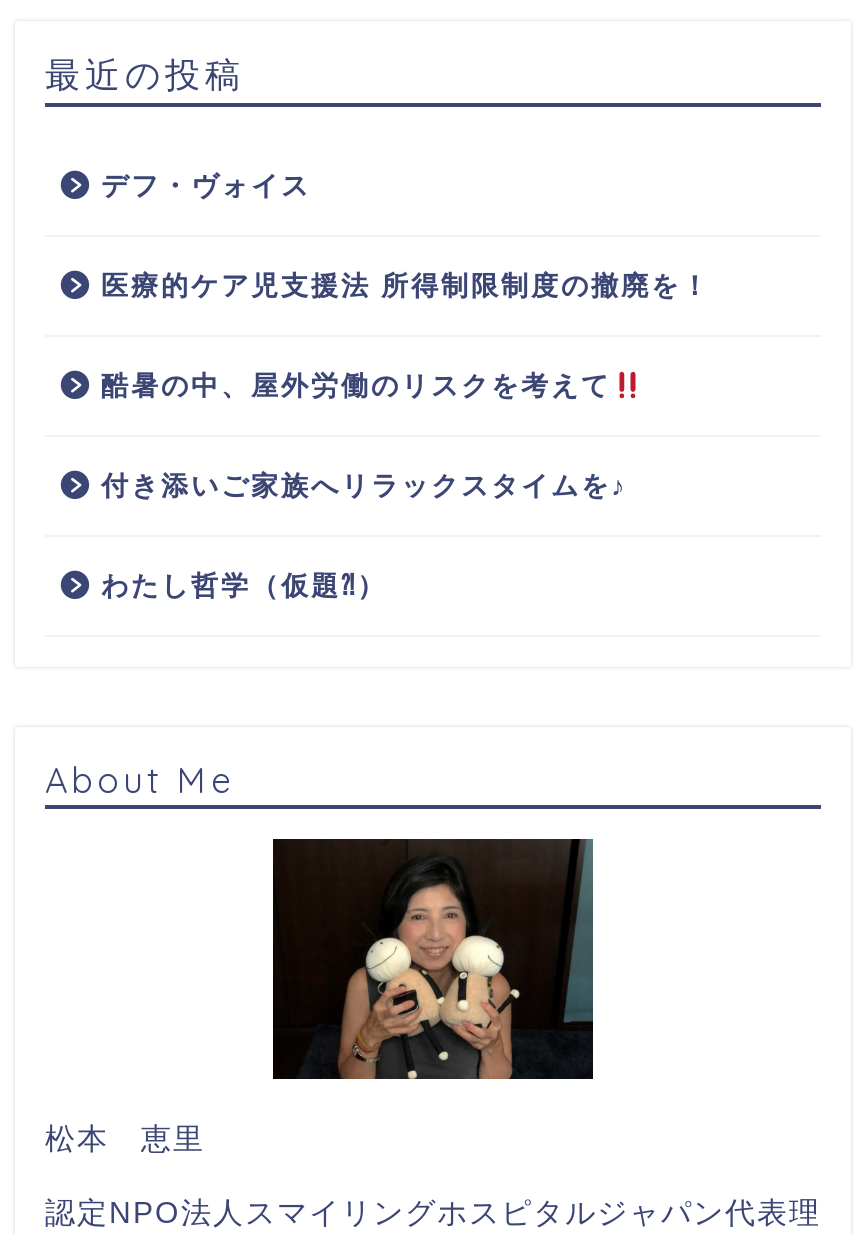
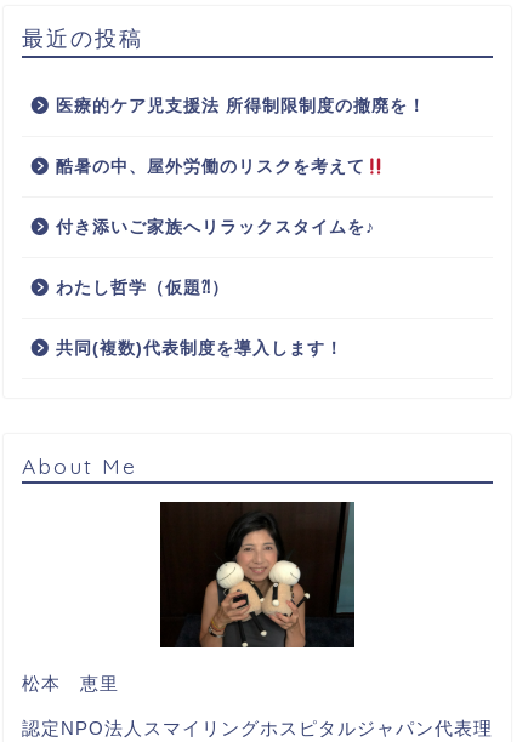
[101,172,311,202] デフ・ヴォイス -> none
moved [101,272,711,602] -> [56,97,426,297]: 医療的ケア児支援法 所得制限制度の撤廃を！ | 酷暑の中、屋外労働のリスクを考えて | わたし哲学（仮題⁈）
none -> [56,340,344,358] 共同(複数)代表制度を導入します！

